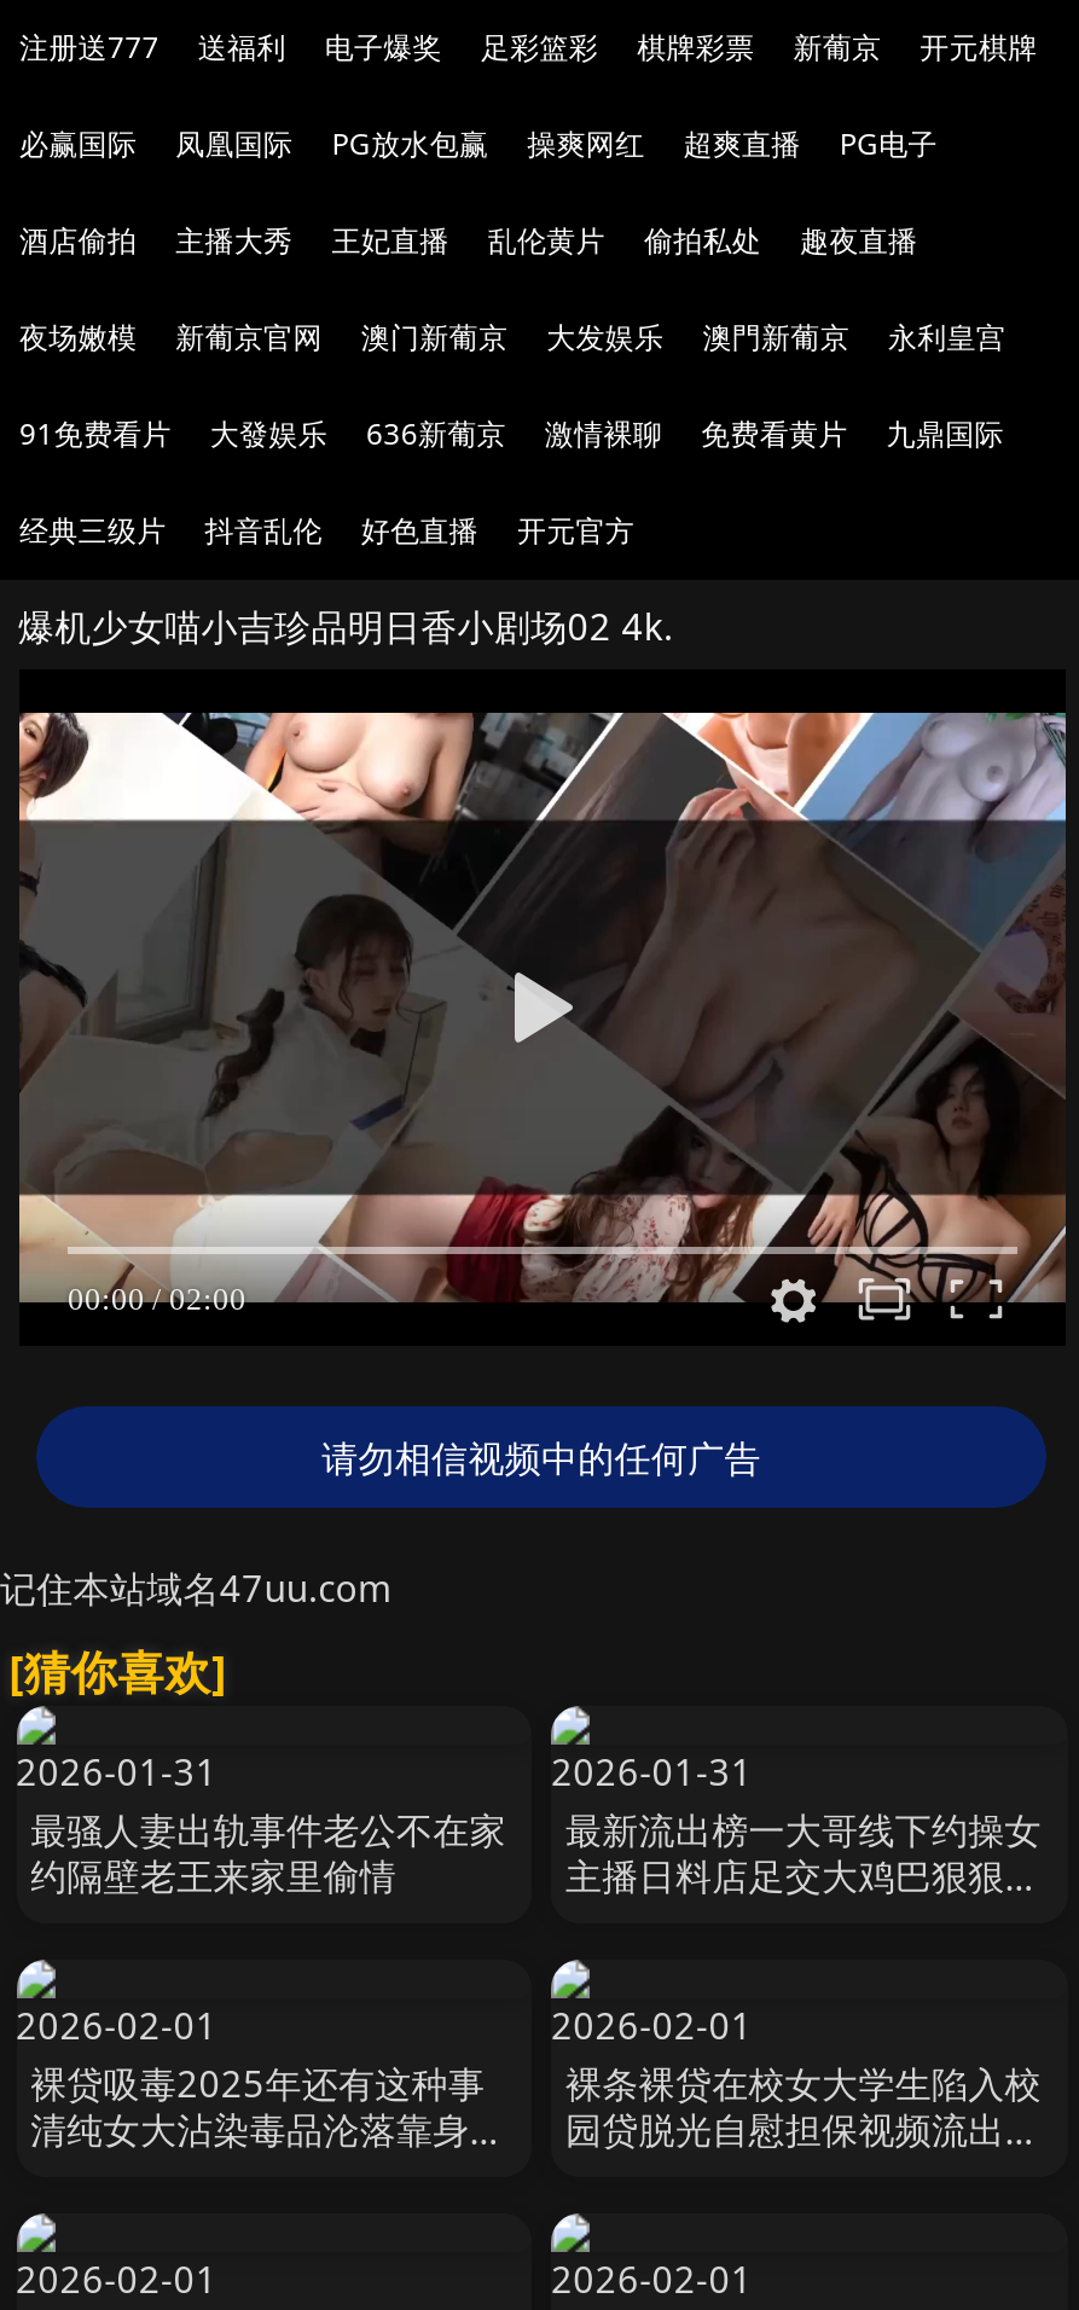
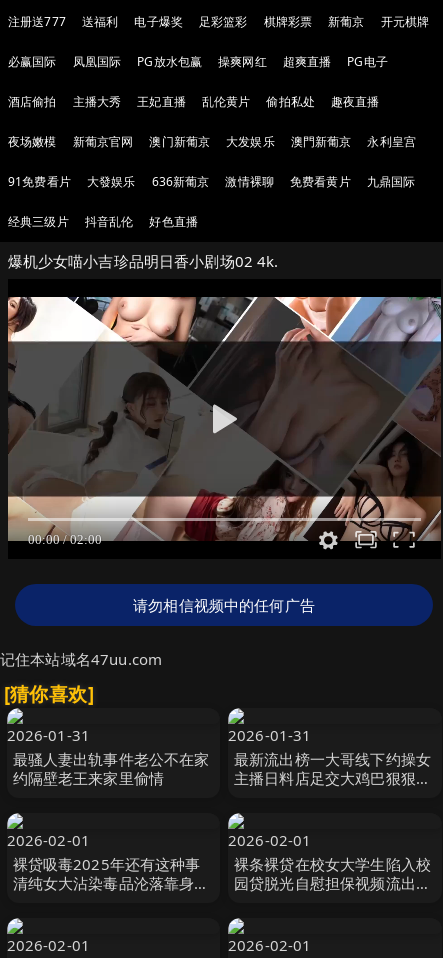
[517,510,635,551] 开元官方 -> none

